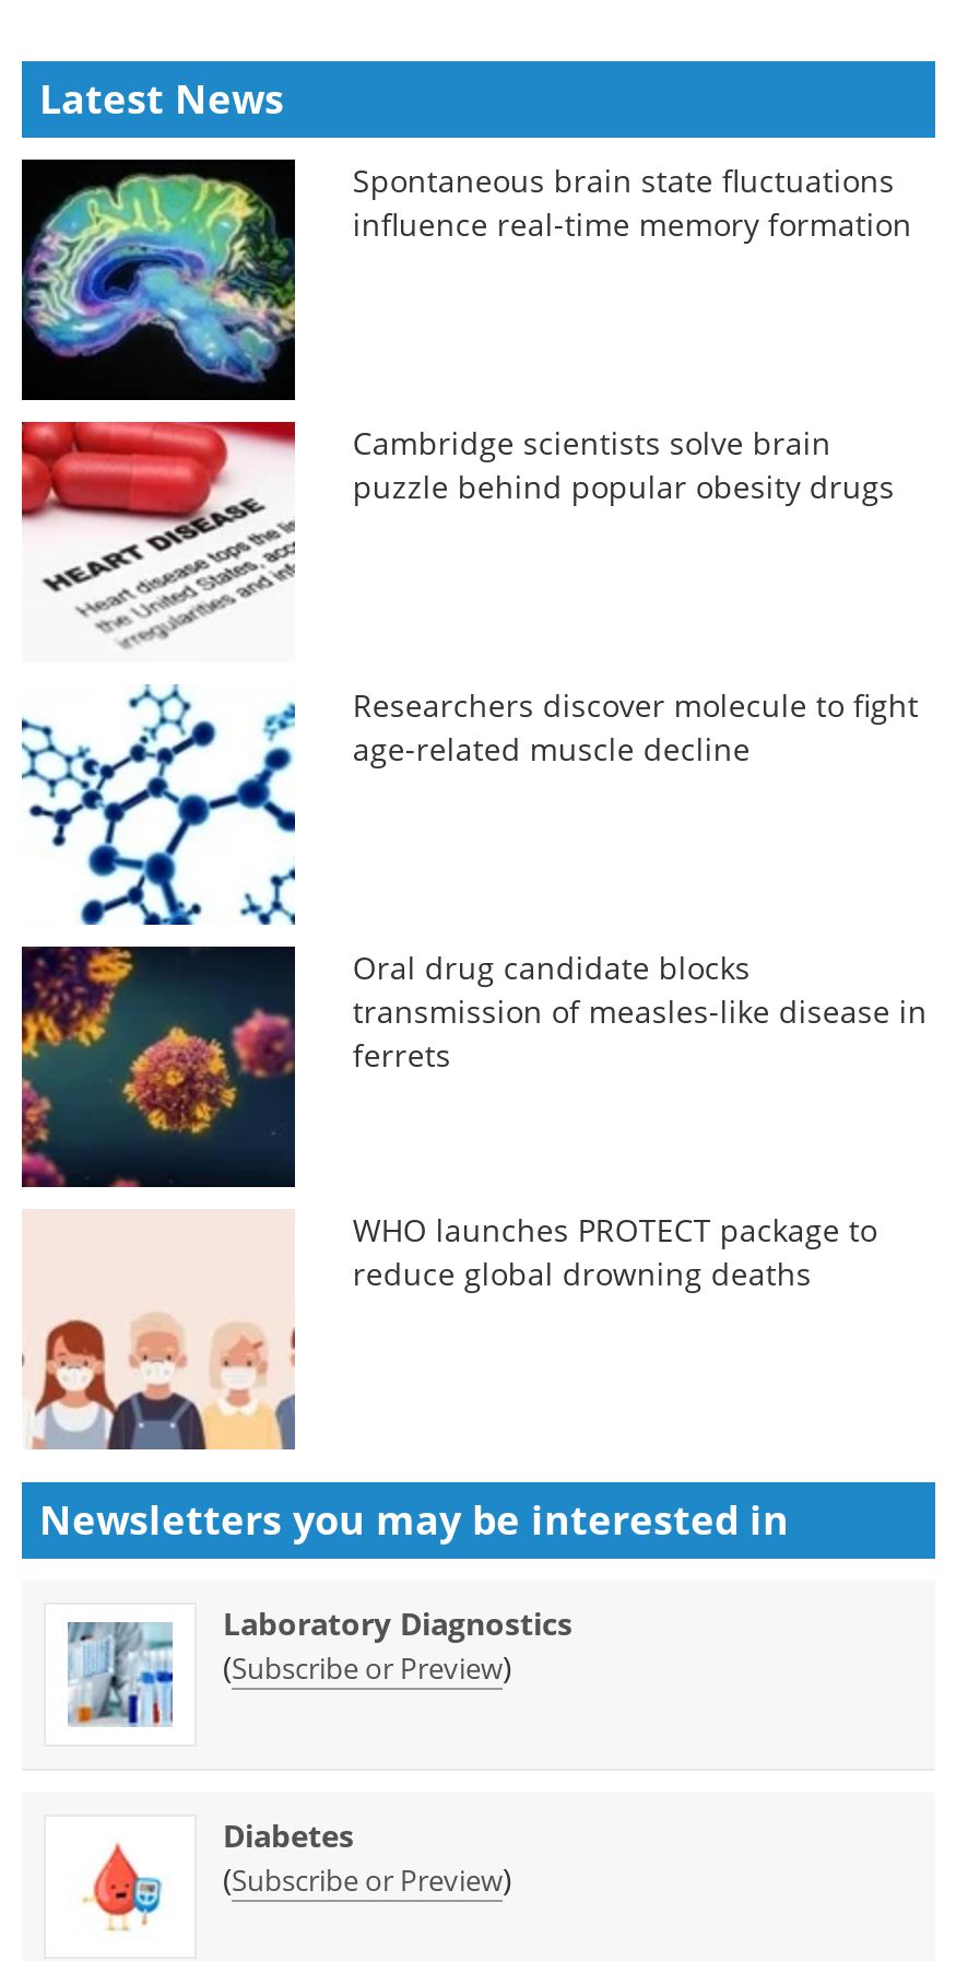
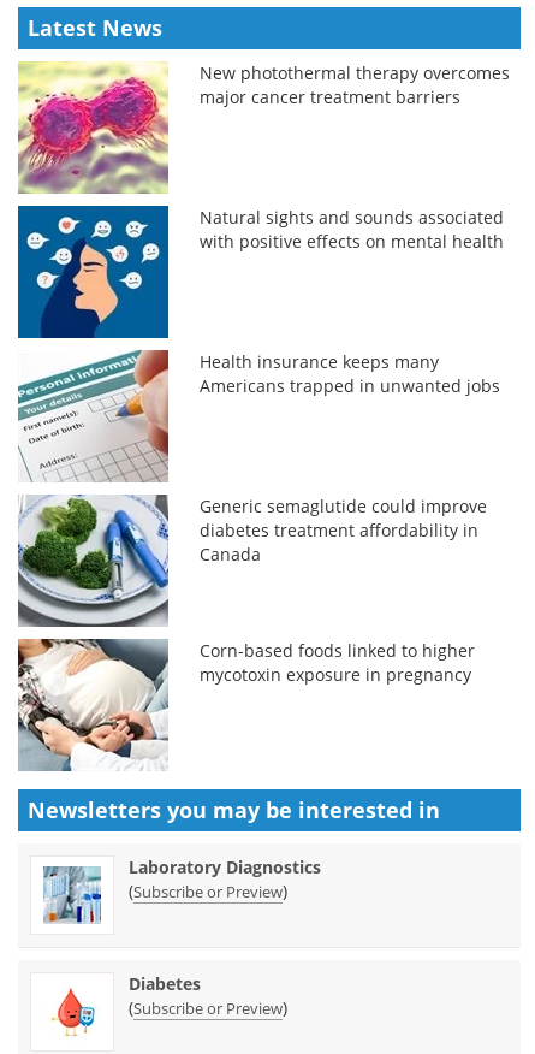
[20,157,912,402] [image] | Spontaneous brain state fluctuations | influence real-time memory formation -> [17,61,510,194] [image] | New photothermal therapy overcomes | major cancer treatment barriers
[20,420,894,662] [image] | Cambridge scientists solve brain | puzzle behind popular obesity drugs -> [17,205,504,339] [image] | Natural sights and sounds associated | with positive effects on mental health
[20,684,918,927] [image] | Researchers discover molecule to fight | age-related muscle decline -> [17,349,500,482] [image] | Health insurance keeps many | Americans trapped in unwanted jobs
[20,944,927,1189] [image] | Oral drug candidate blocks | transmission of measles-like disease in | ferrets -> [17,495,487,628] [image] | Generic semaglutide could improve | diabetes treatment affordability in | Canada
[22,1209,877,1452] [image] | WHO launches PROTECT package to | reduce global drowning deaths -> [17,638,475,771] [image] | Corn-based foods linked to higher | mycotoxin exposure in pregnancy

